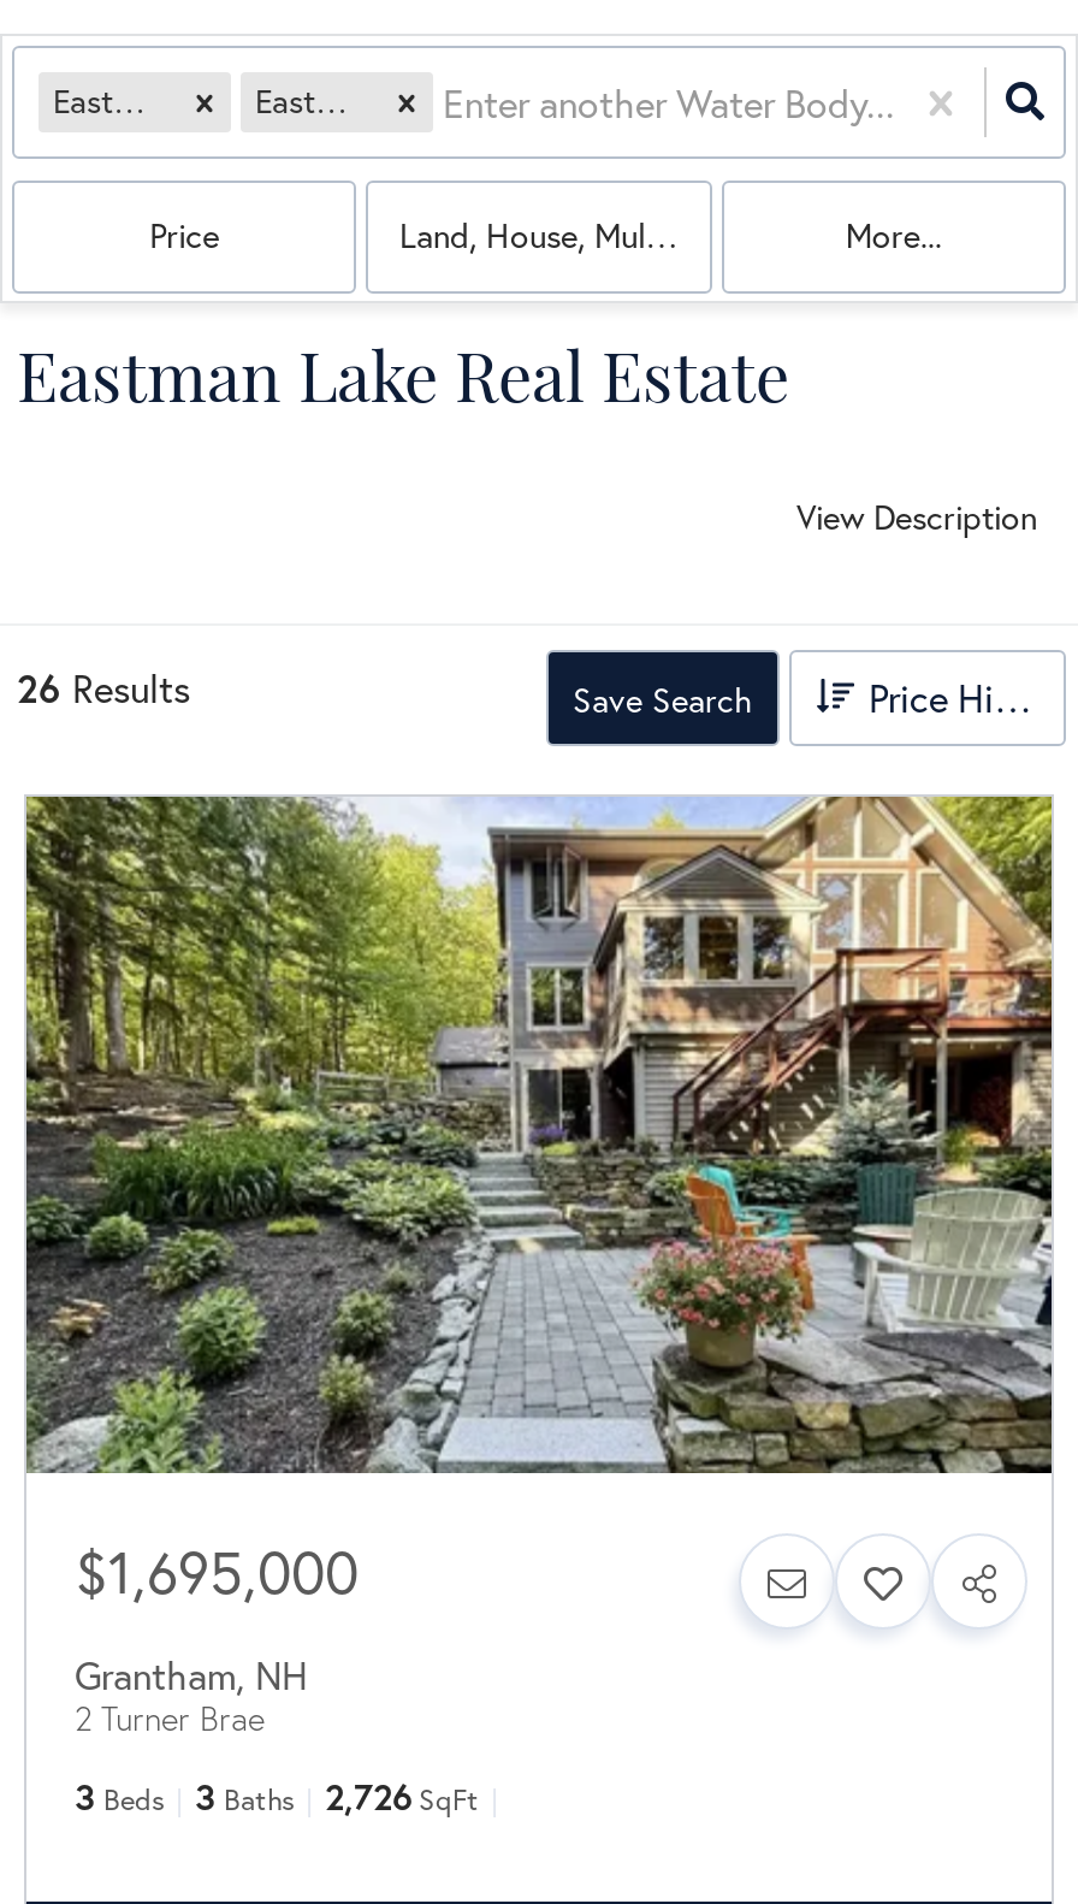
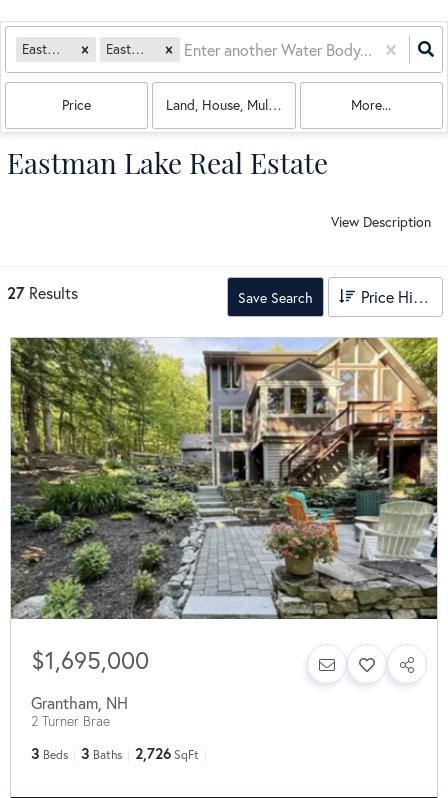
[17,662,190,712] 26 Results -> [7,282,78,303] 27 Results

